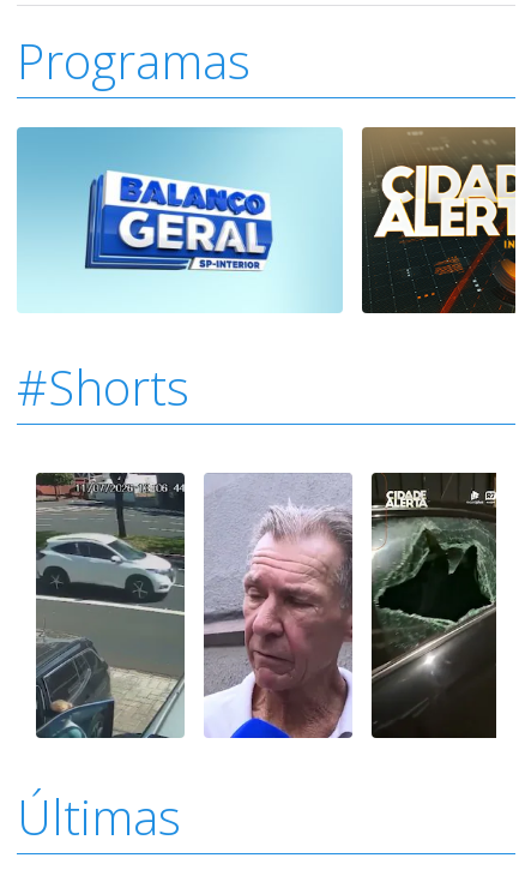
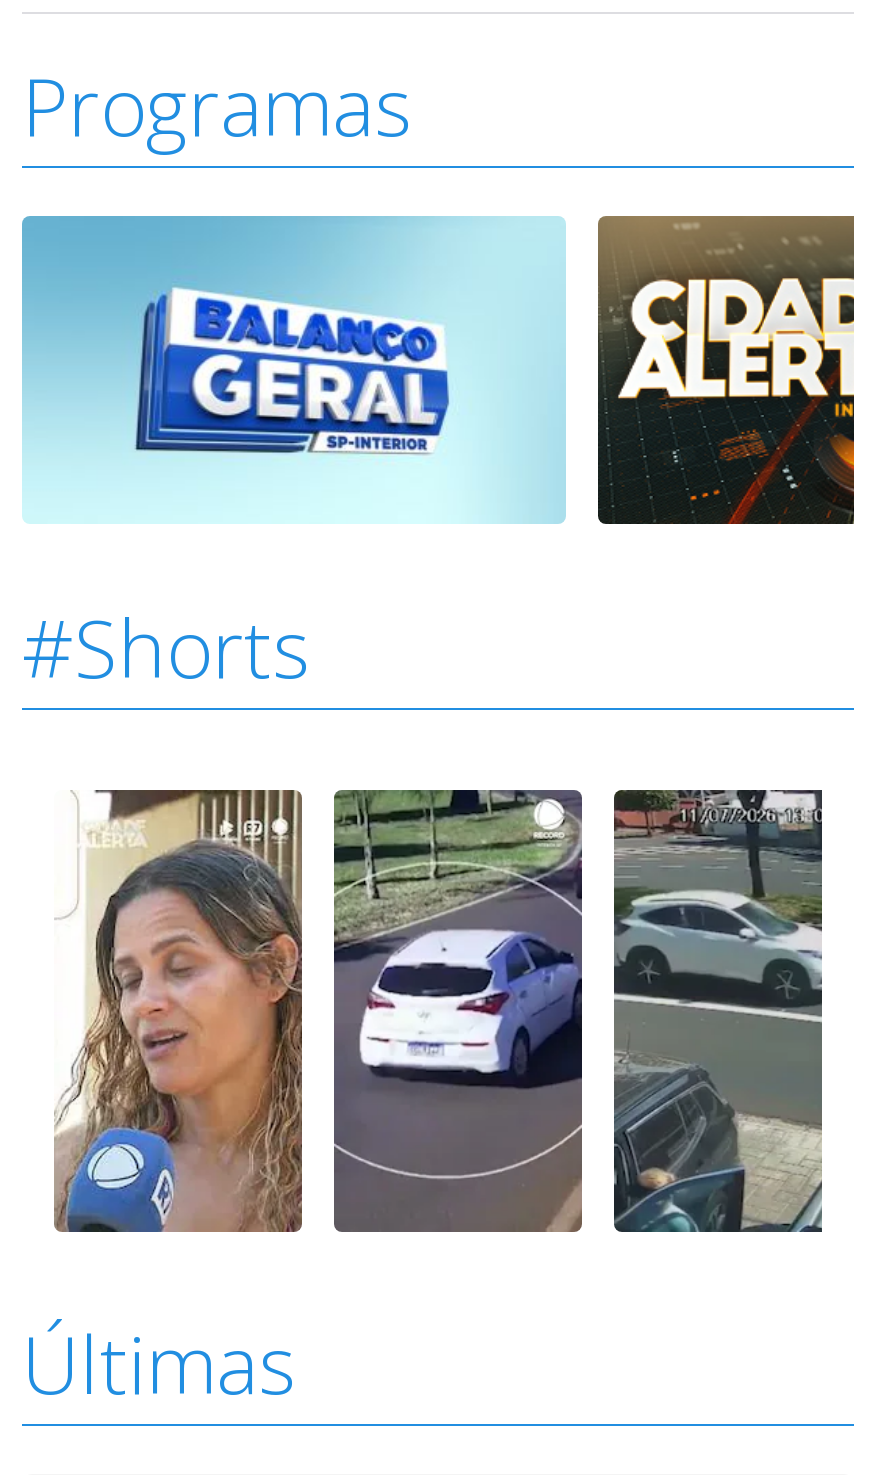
[35,472,186,739] [image] -> [52,789,304,1233] [image]
[204,473,354,739] [image] -> [332,789,584,1233] [image]
[370,472,497,739] [image] -> [612,789,824,1233] [image]

